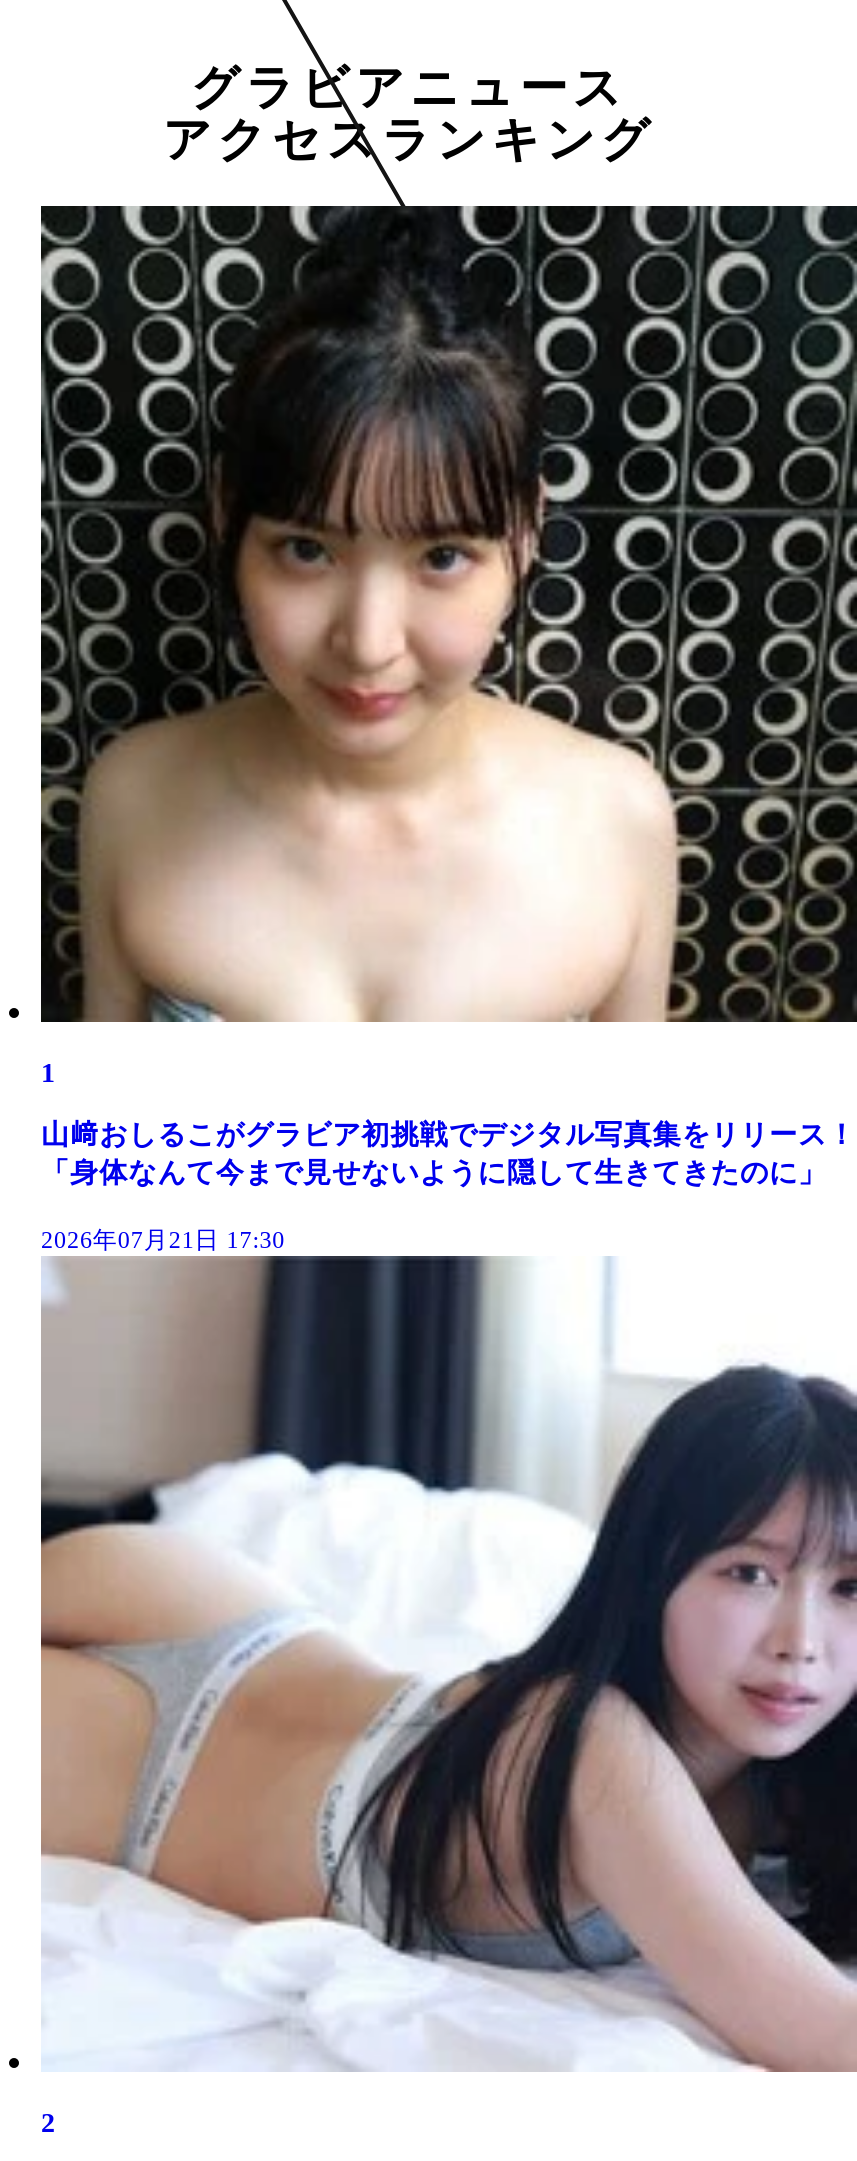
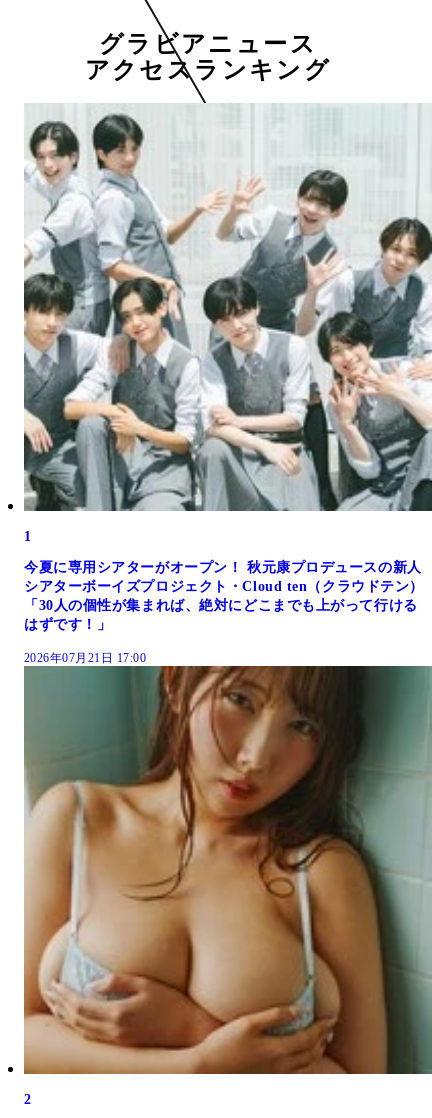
[39,204,851,1024] [image] -> [23,103,429,512] [image]
[41,1121,856,1189] 山﨑おしるこがグラビア初挑戦でデジタル写真集をリリース！ | 「身体なんて今まで見せないように隠して生きてきたのに」 -> [24,560,424,632] 今夏に専用シアターがオープン！ 秋元康プロデュースの新人 | シアターボーイズプロジェクト・Cloud ten（クラウドテン） | 「30人の個性が集まれば、絶対にどこまでも上がって行ける | はずです！」
[41,1227,851,2074] [image] | 2026年07月21日 17:30 -> [23,651,429,1075] [image] | 2026年07月21日 17:00

